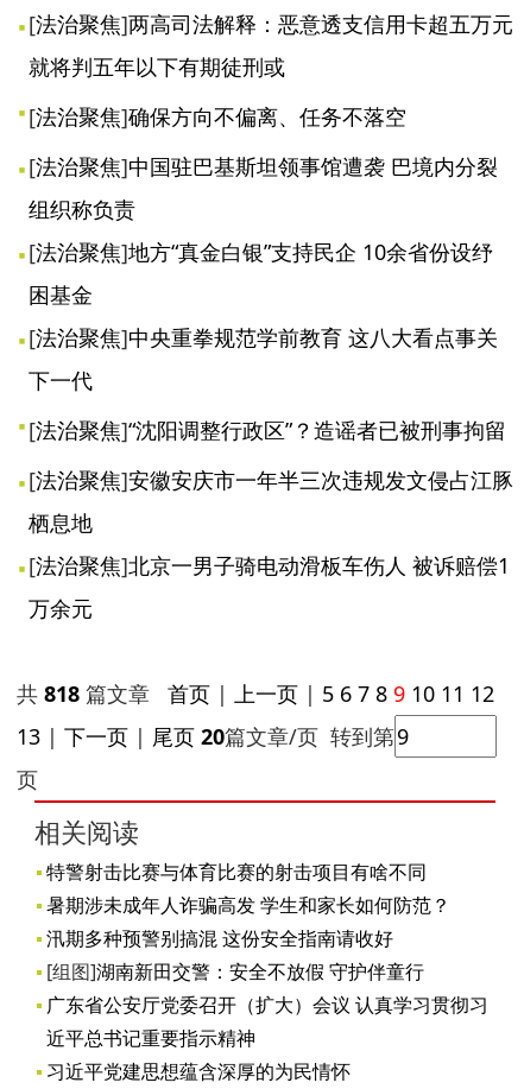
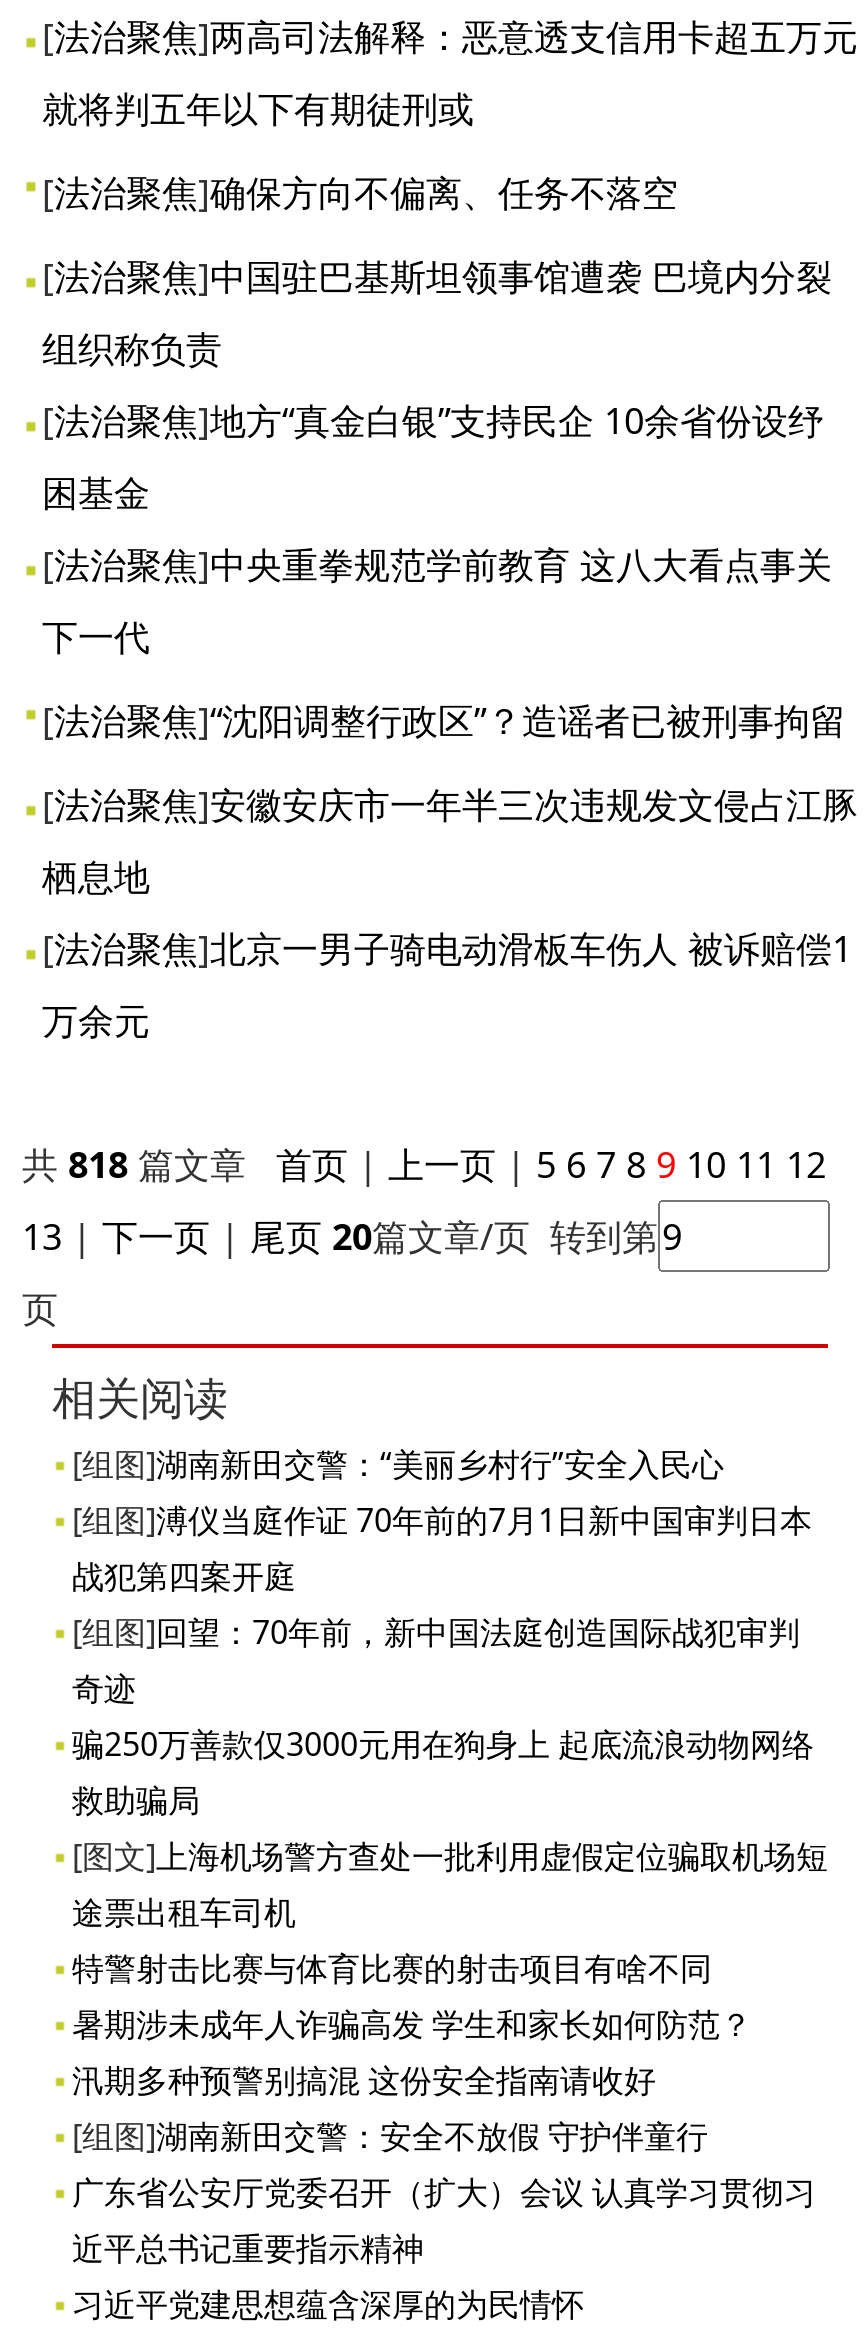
none -> [72,1442,828,1934] [组图]湖南新田交警：“美丽乡村行”安全入民心 | [组图]溥仪当庭作证 70年前的7月1日新中国审判日本 | 战犯第四案开庭 | [组图]回望：70年前，新中国法庭创造国际战犯审判 | 奇迹 | 骗250万善款仅3000元用在狗身上 起底流浪动物网络 | 救助骗局 | [图文]上海机场警方查处一批利用虚假定位骗取机场短 | 途票出租车司机

